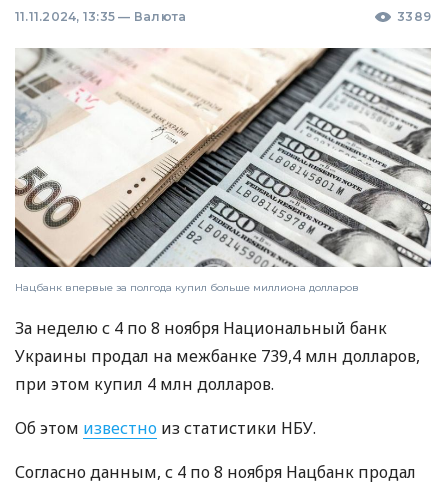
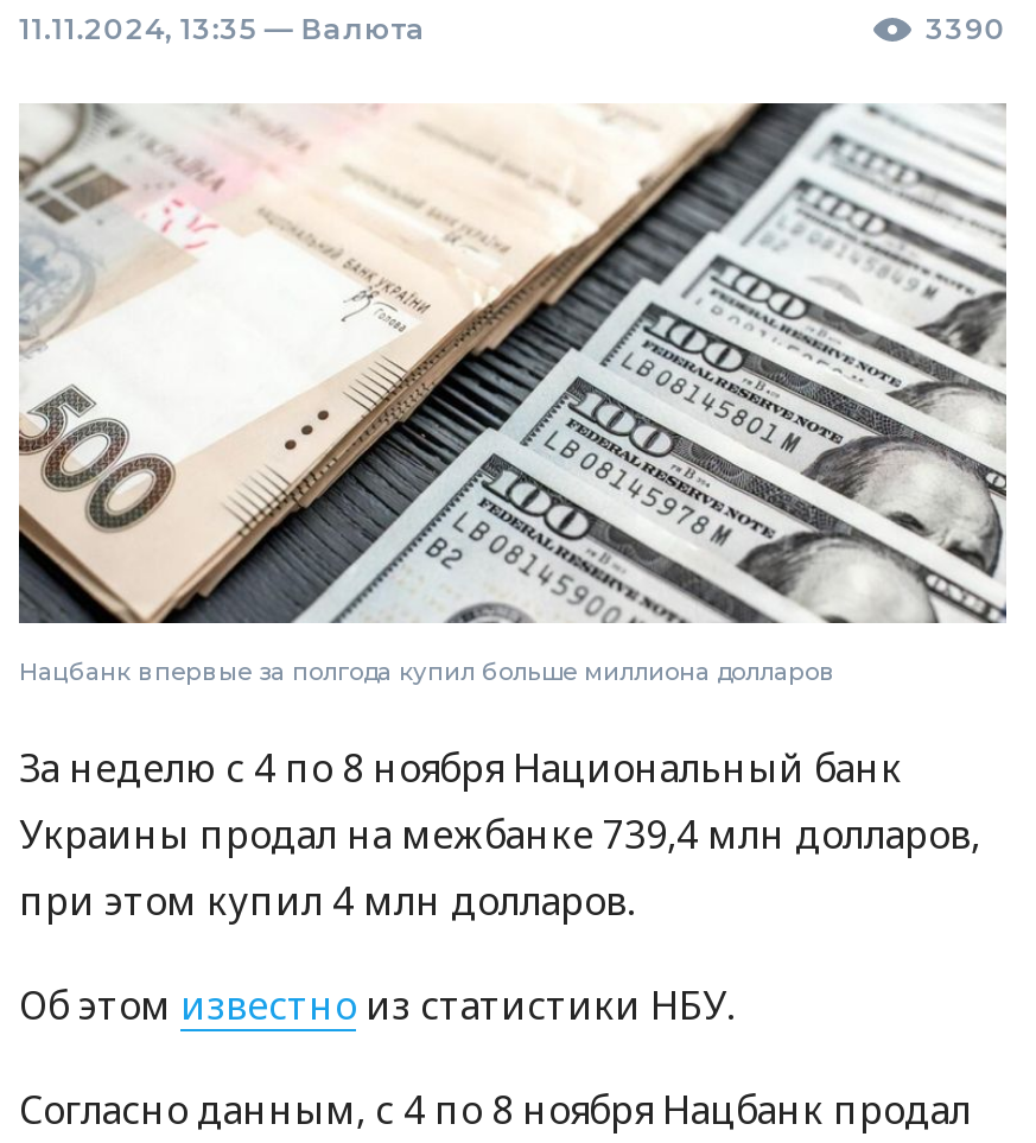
[397,9,431,24] 3389 -> [926,11,1006,46] 3390

